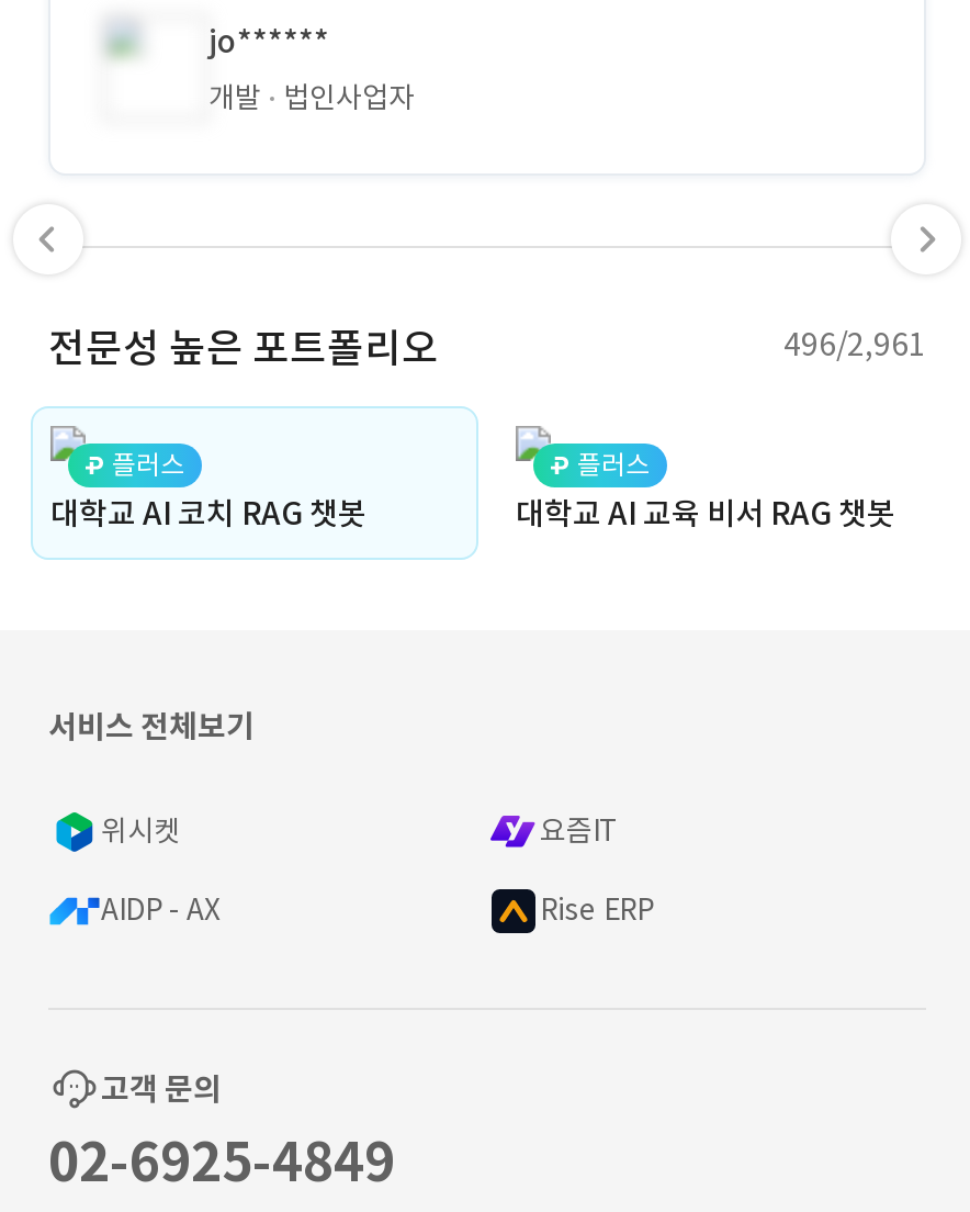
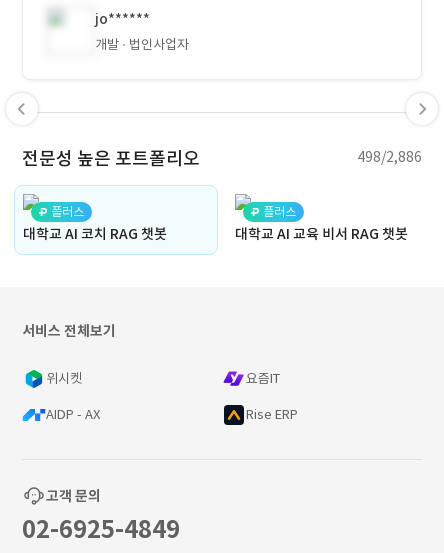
[783,325,926,364] 496/2,961 -> [357,148,422,166] 498/2,886

